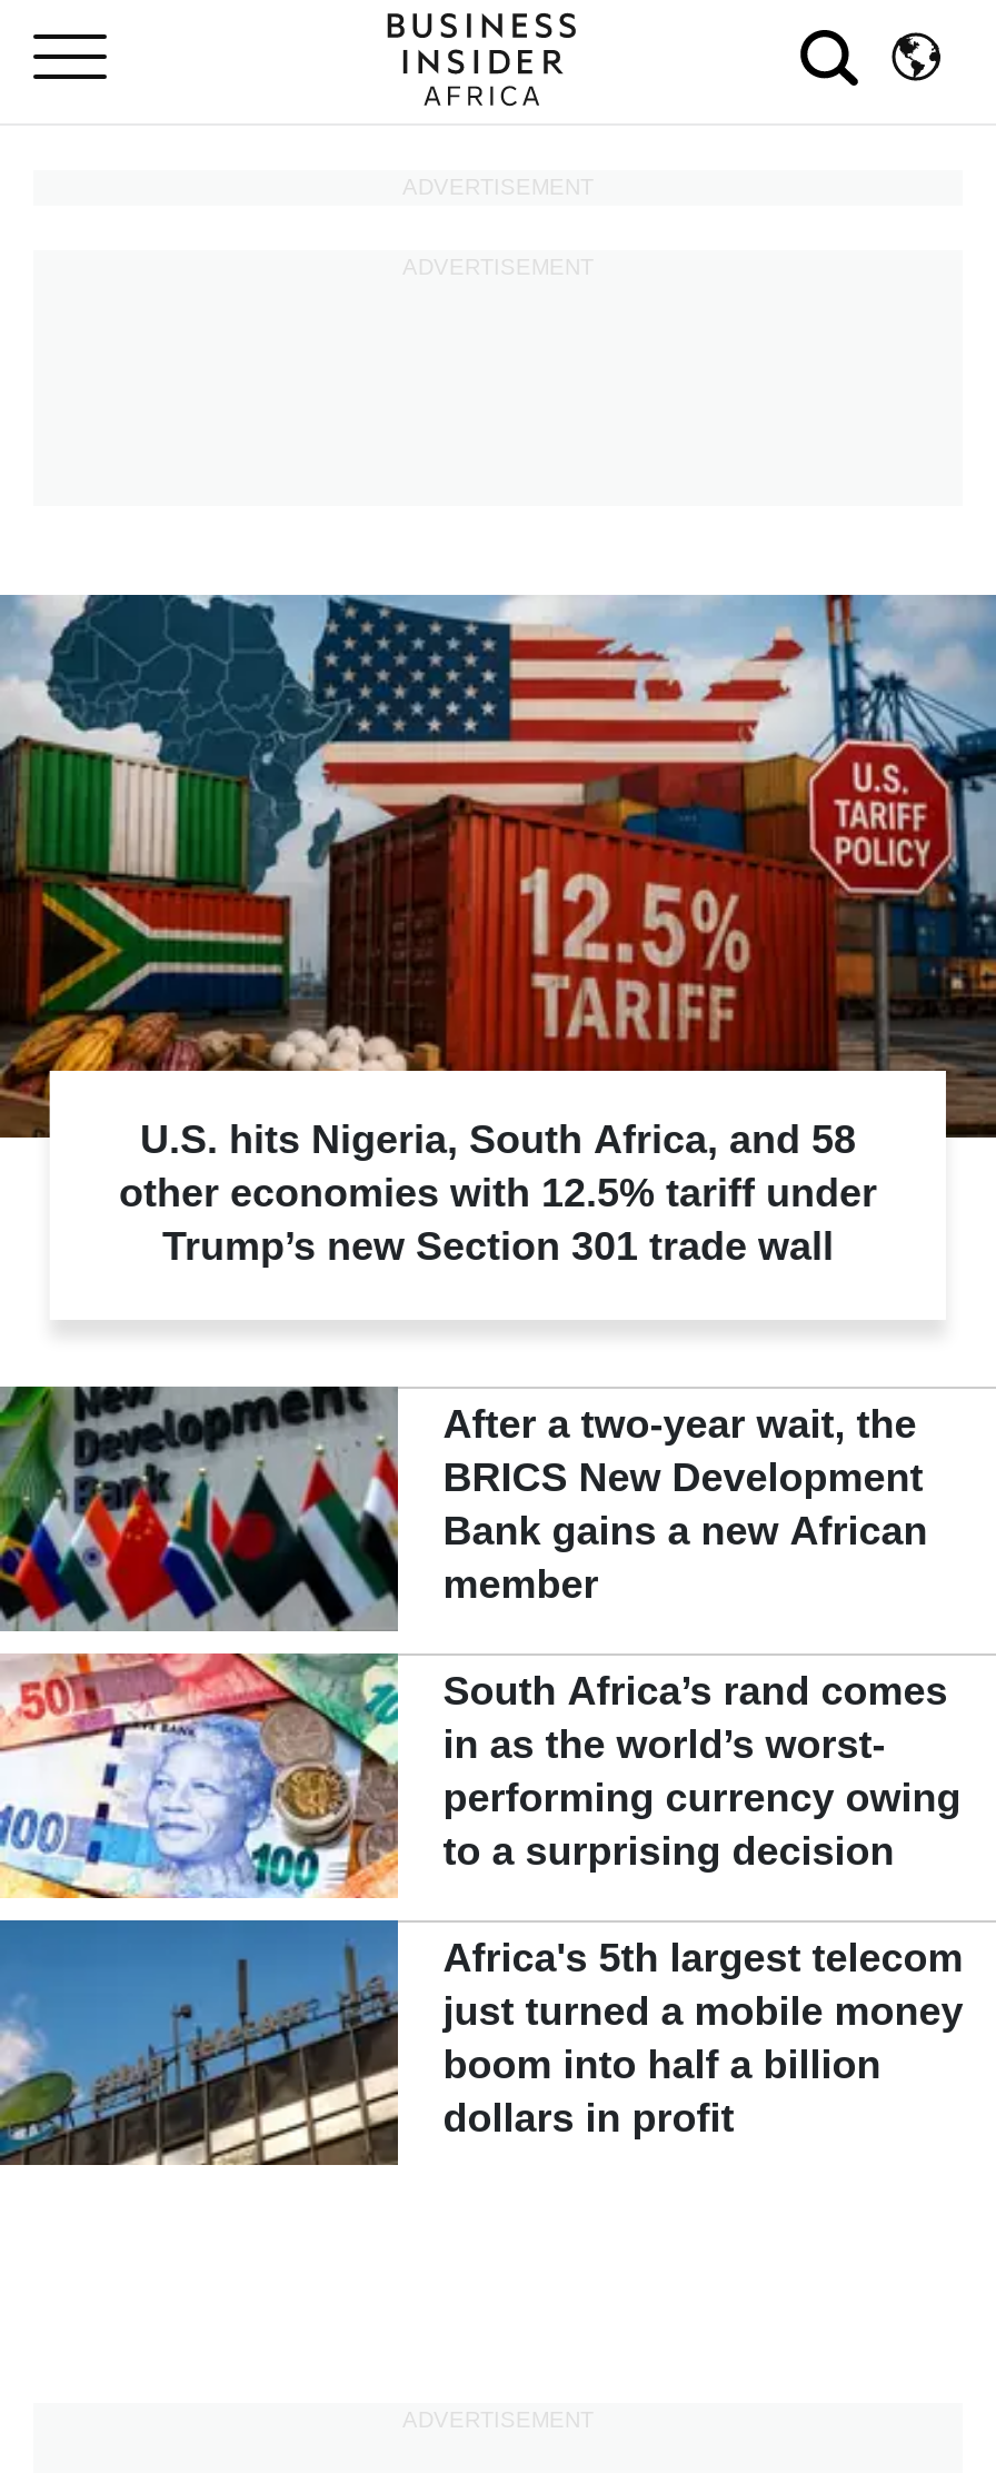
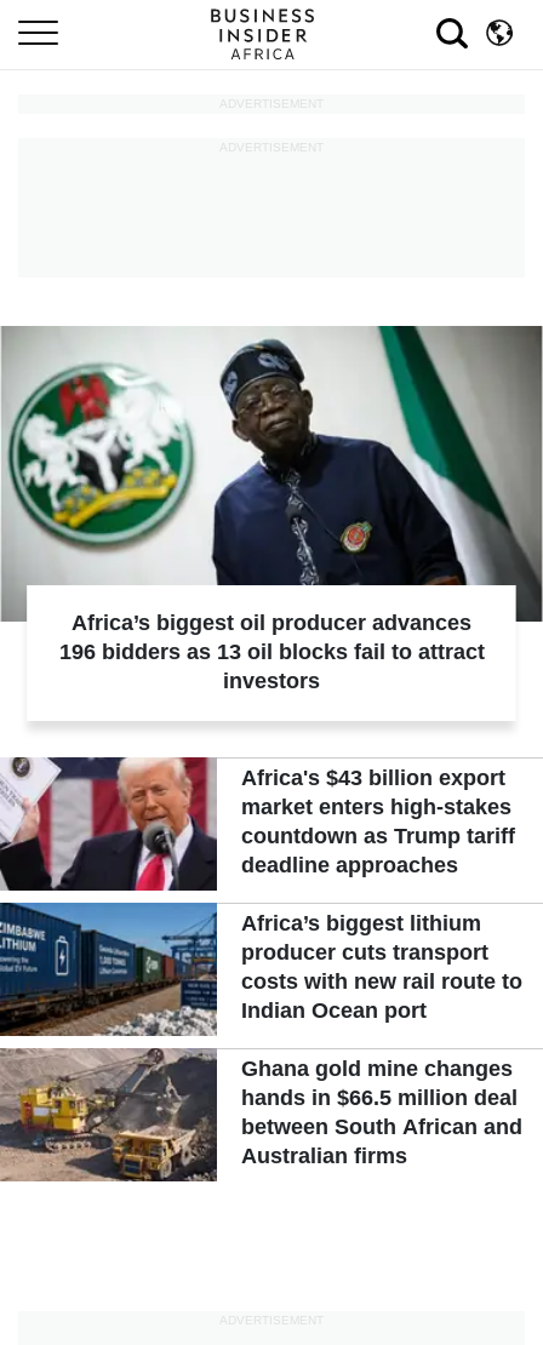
[7,593,989,1268] [image] | U.S. hits Nigeria, South Africa, and 58 | other economies with 12.5% tariff under | Trump’s new Section 301 trade wall -> [4,325,539,693] [image] | Africa’s biggest oil producer advances | 196 bidders as 13 oil blocks fail to attract | investors
[7,1384,928,1633] [image] | After a two-year wait, the | BRICS New Development | Bank gains a new African | member -> [4,756,515,892] [image] | Africa's $43 billion export | market enters high-stakes | countdown as Trump tariff | deadline approaches
[7,1651,961,1900] [image] | South Africa’s rand comes | in as the world’s worst- | performing currency owing | to a surprising decision -> [4,902,523,1037] [image] | Africa’s biggest lithium | producer cuts transport | costs with new rail route to | Indian Ocean port
[7,1918,963,2165] [image] | Africa's 5th largest telecom | just turned a mobile money | boom into half a billion | dollars in profit -> [4,1047,523,1181] [image] | Ghana gold mine changes | hands in $66.5 million deal | between South African and | Australian firms

